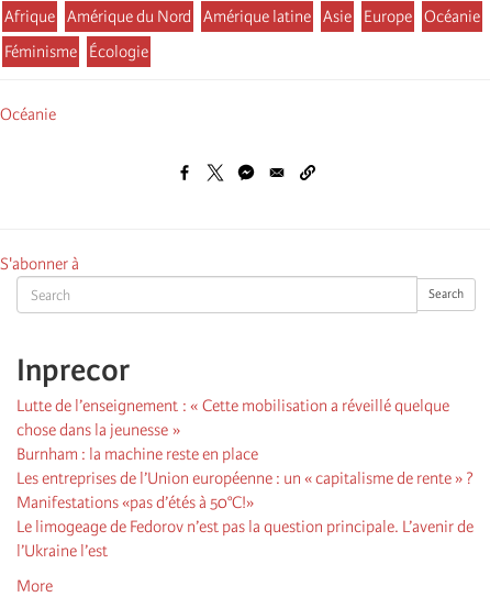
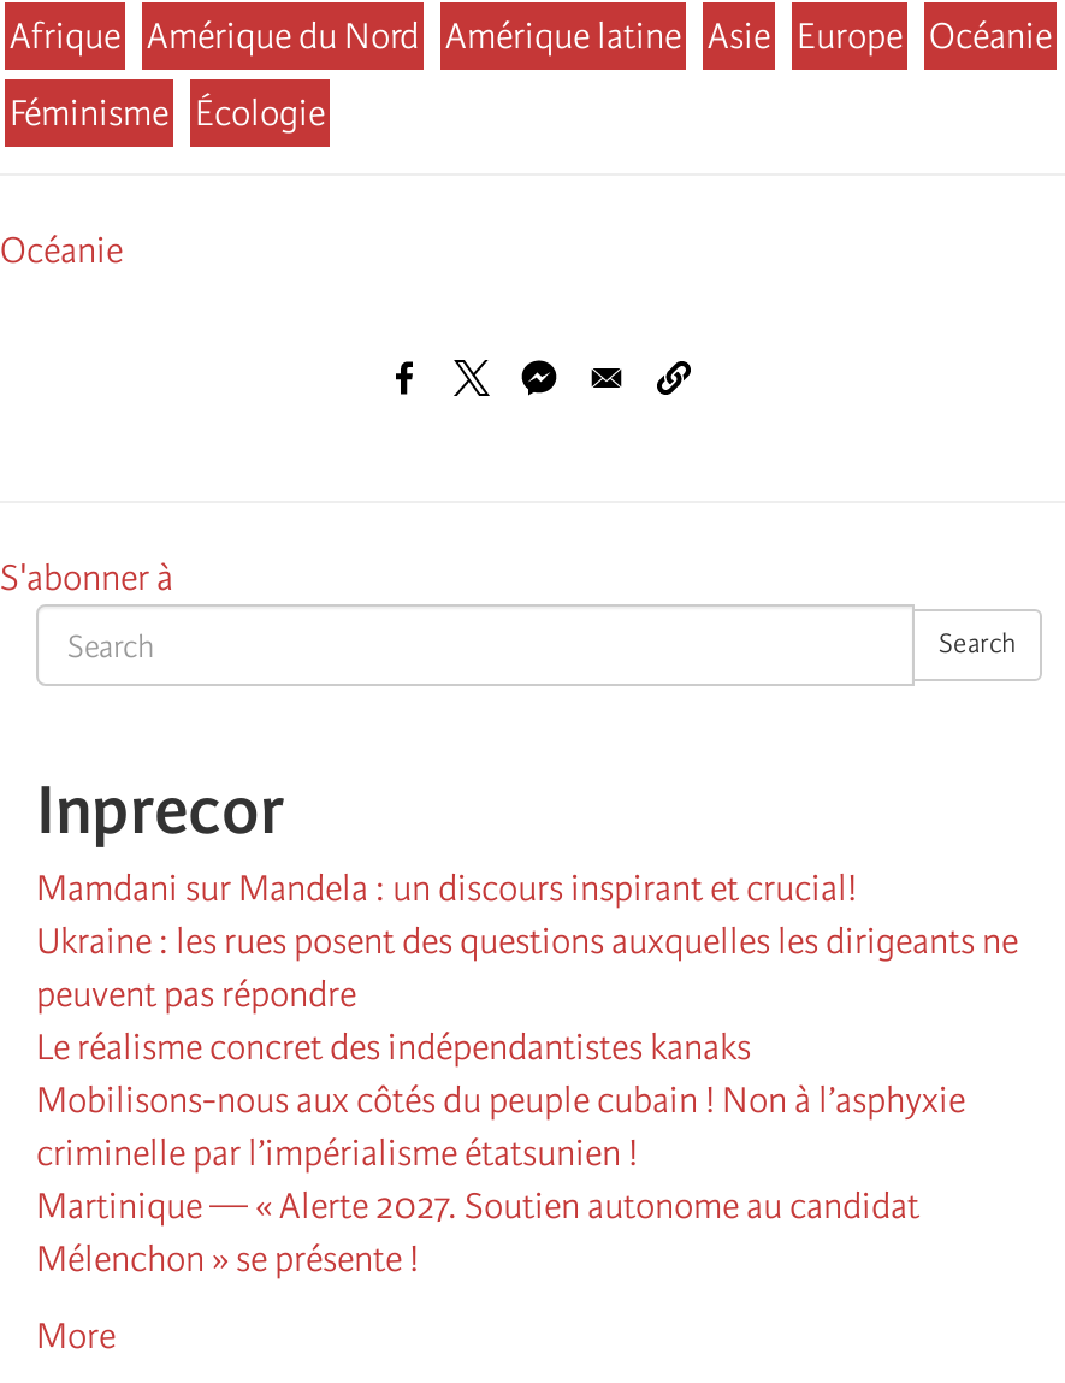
[16,396,474,561] Lutte de l’enseignement : « Cette mobilisation a réveillé quelque | chose dans la jeunesse » | Burnham : la machine reste en place | Les entreprises de l’Union européenne : un « capitalisme de rente » ? | Manifestations «pas d’étés à 50°C!» | Le limogeage de Fedorov n’est pas la question principale. L’avenir de | l’Ukraine l’est -> [36,867,1018,1281] Mamdani sur Mandela : un discours inspirant et crucial! | Ukraine : les rues posent des questions auxquelles les dirigeants ne | peuvent pas répondre | Le réalisme concret des indépendantistes kanaks | Mobilisons-nous aux côtés du peuple cubain ! Non à l’asphyxie | criminelle par l’impérialisme étatsunien ! | Martinique — « Alerte 2027. Soutien autonome au candidat | Mélenchon » se présente !

